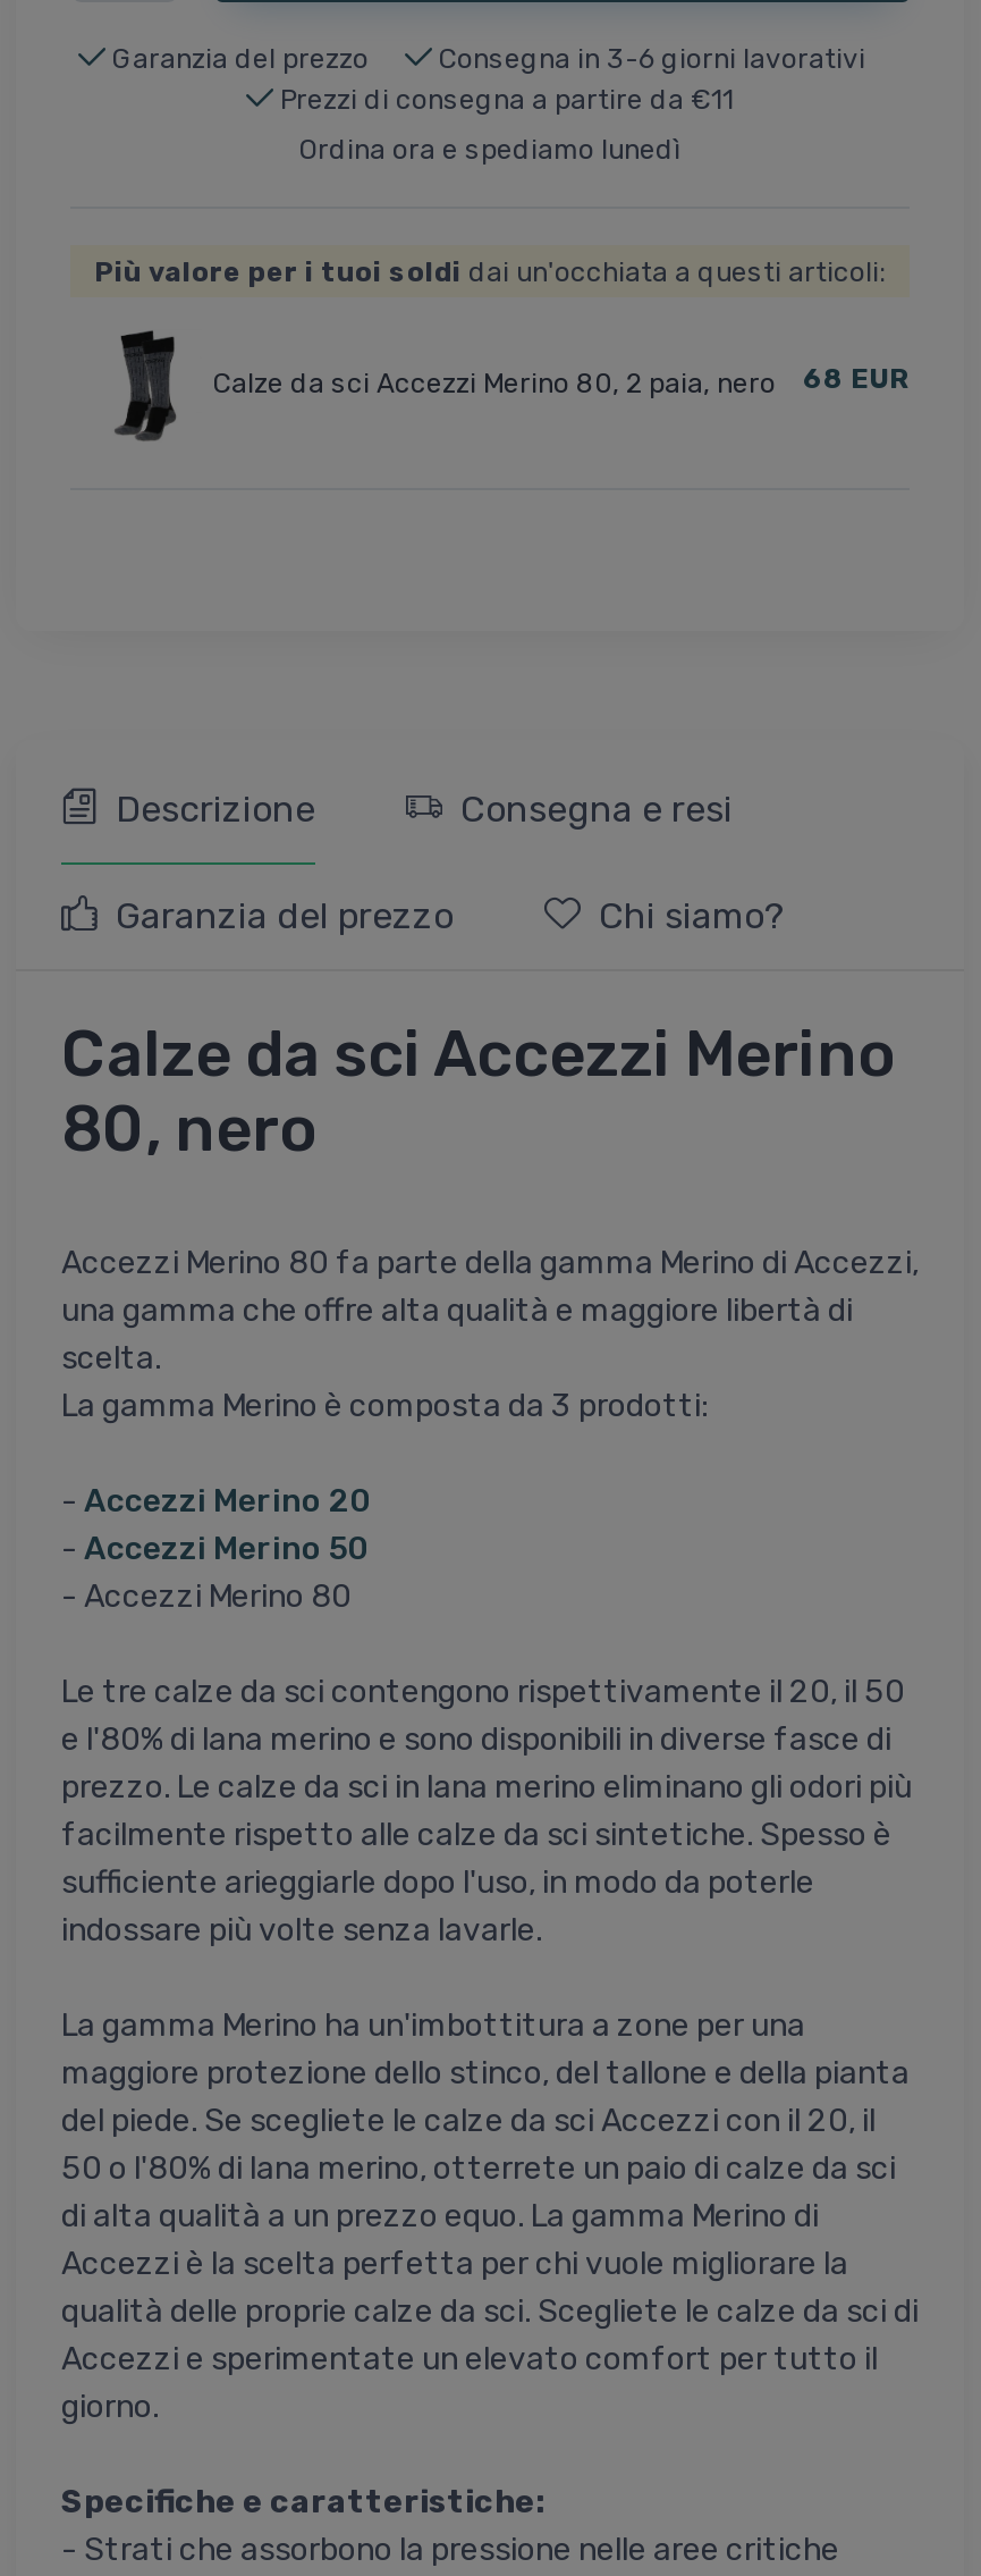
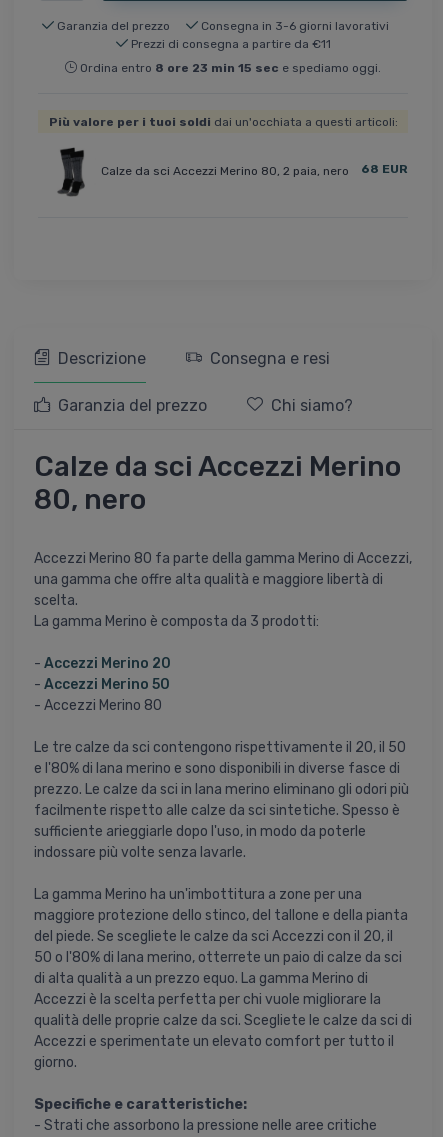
[299,135,680,166] Ordina ora e spediamo lunedì -> [77,61,381,75] Ordina entro 8 ore 23 min 15 sec e spediamo oggi.

